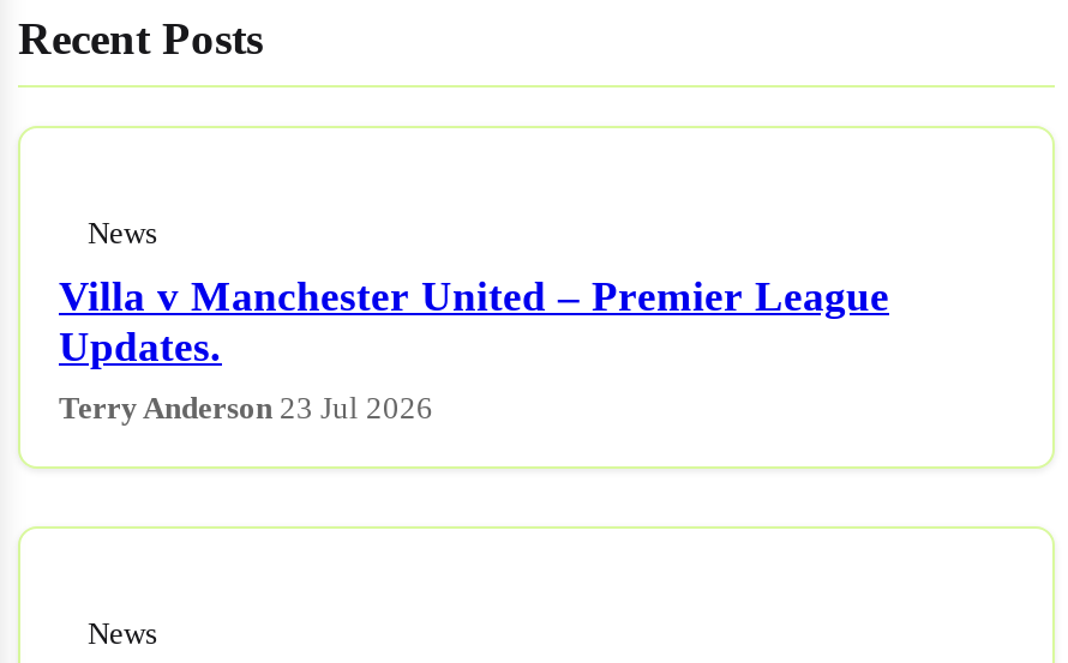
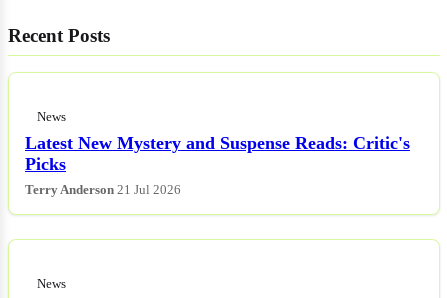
[59,272,889,426] Villa v Manchester United – Premier League | Updates. | Terry Anderson 23 Jul 2026 -> [25,133,410,197] Latest New Mystery and Suspense Reads: Critic's | Picks | Terry Anderson 21 Jul 2026

